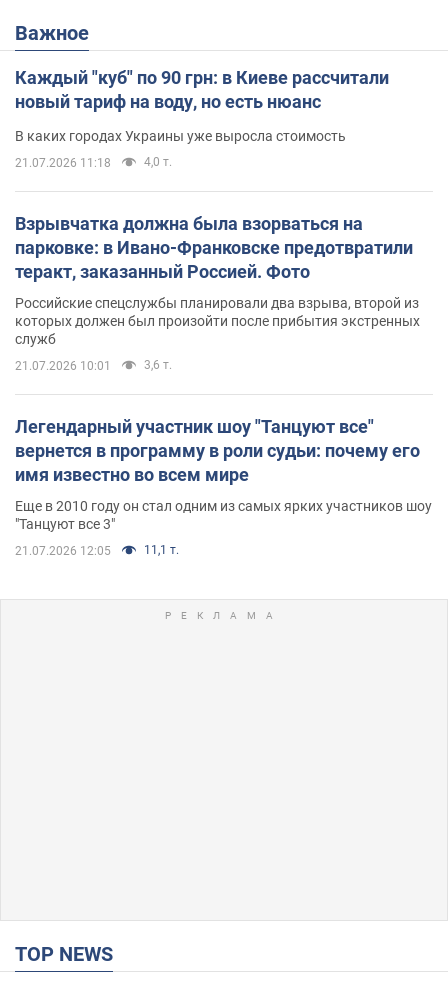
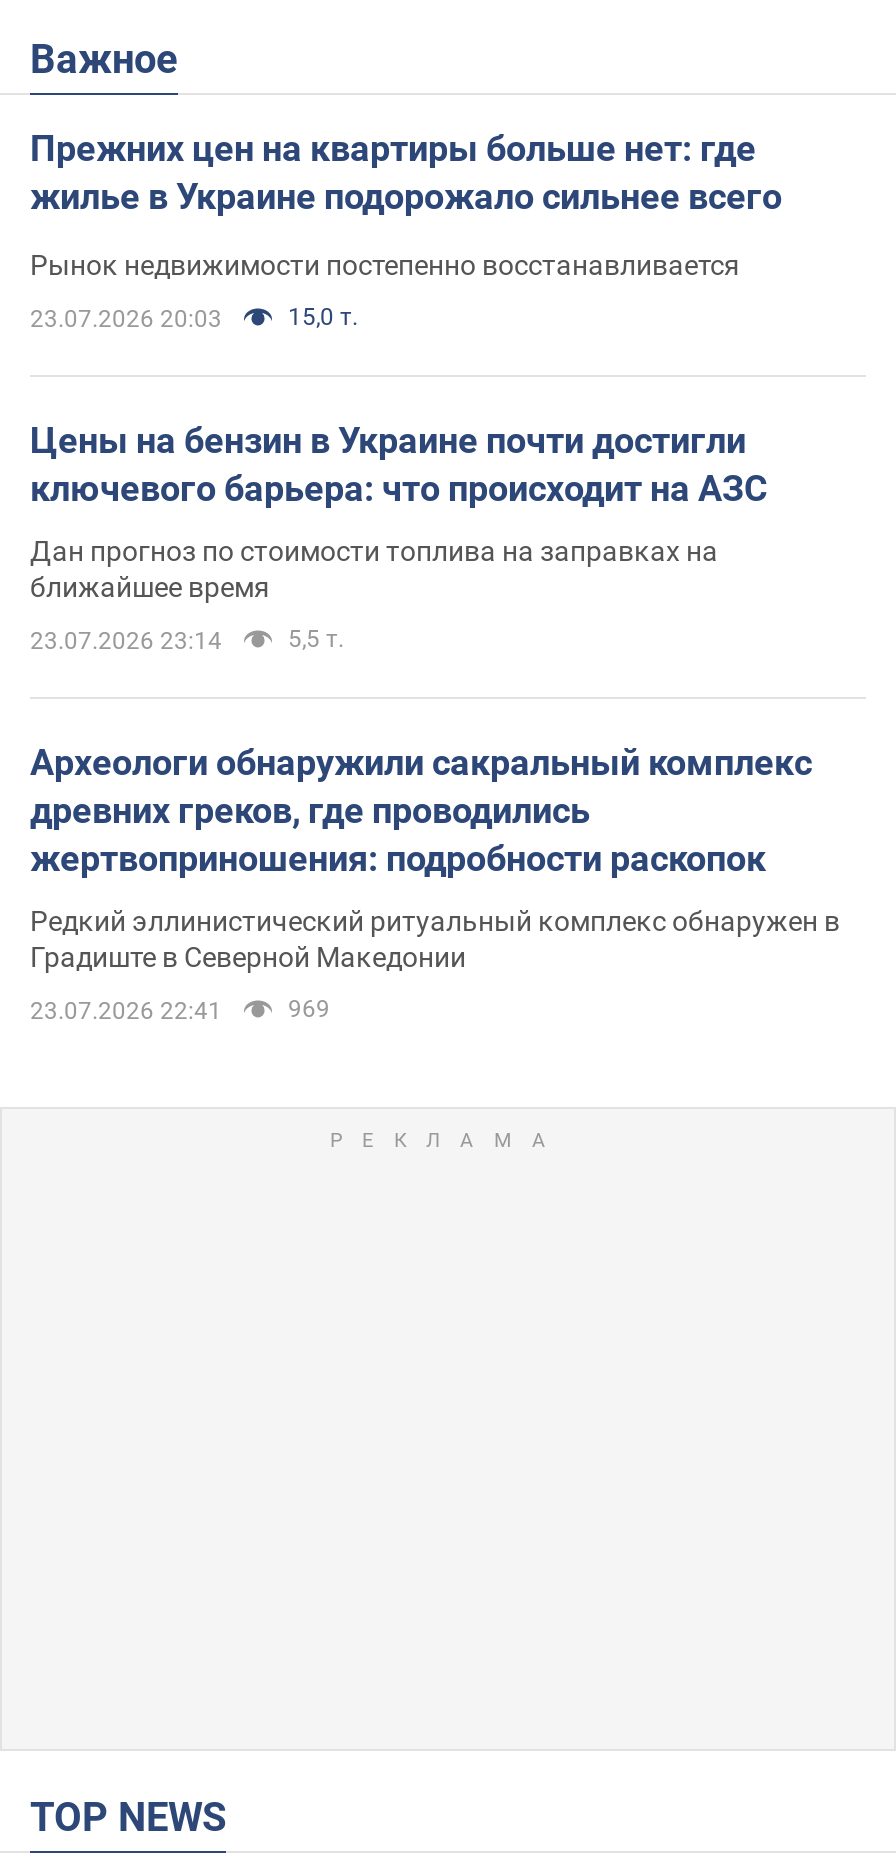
[15,67,389,112] Каждый "куб" по 90 грн: в Киеве рассчитали | новый тариф на воду, но есть нюанс -> [30,126,782,216] Прежних цен на квартиры больше нет: где | жилье в Украине подорожало сильнее всего
[15,128,346,144] В каких городах Украины уже выросла стоимость -> [30,248,740,280] Рынок недвижимости постепенно восстанавливается
[15,155,172,170] 21.07.2026 11:18 | 4,0 т. -> [30,302,358,332] 23.07.2026 20:03 | 15,0 т.
[15,213,413,282] Взрывчатка должна была взорваться на | парковке: в Ивано-Франковске предотвратили | теракт, заказанный Россией. Фото -> [30,418,768,508] Цены на бензин в Украине почти достигли | ключевого барьера: что происходит на АЗС
[15,295,420,347] Российские спецслужбы планировали два взрыва, второй из | которых должен был произойти после прибытия экстренных | служб -> [30,534,718,602] Дан прогноз по стоимости топлива на заправках на | ближайшее время
[15,358,172,373] 21.07.2026 10:01 | 3,6 т. -> [30,624,344,654] 23.07.2026 23:14 | 5,5 т.
[15,416,420,485] Легендарный участник шоу "Танцуют все" | вернется в программу в роли судьи: почему его | имя известно во всем мире -> [30,740,812,878] Археологи обнаружили сакральный комплекс | древних греков, где проводились | жертвоприношения: подробности раскопок
[15,498,432,532] Еще в 2010 году он стал одним из самых ярких участников шоу | "Танцуют все 3" -> [30,904,840,972] Редкий эллинистический ритуальный комплекс обнаружен в | Градиште в Северной Македонии
[15,543,179,558] 21.07.2026 12:05 | 11,1 т. -> [30,994,330,1024] 23.07.2026 22:41 | 969

